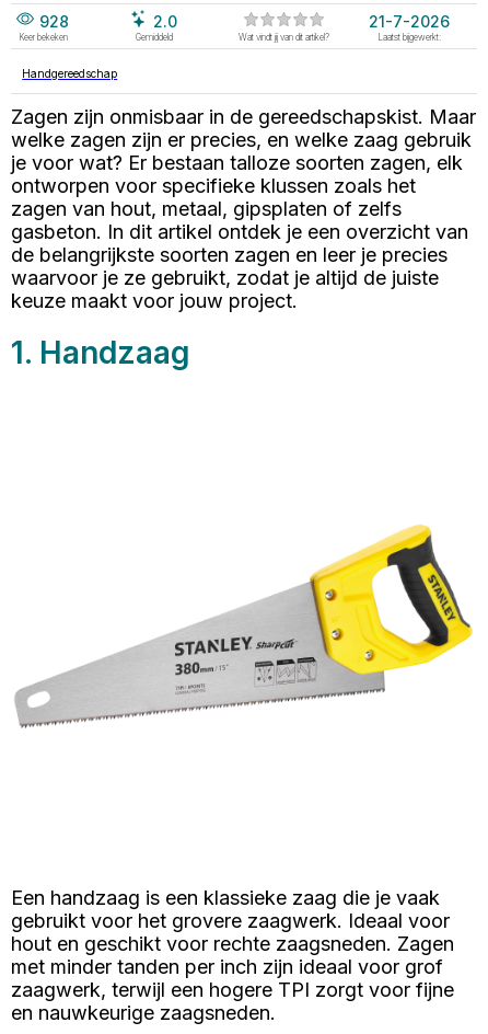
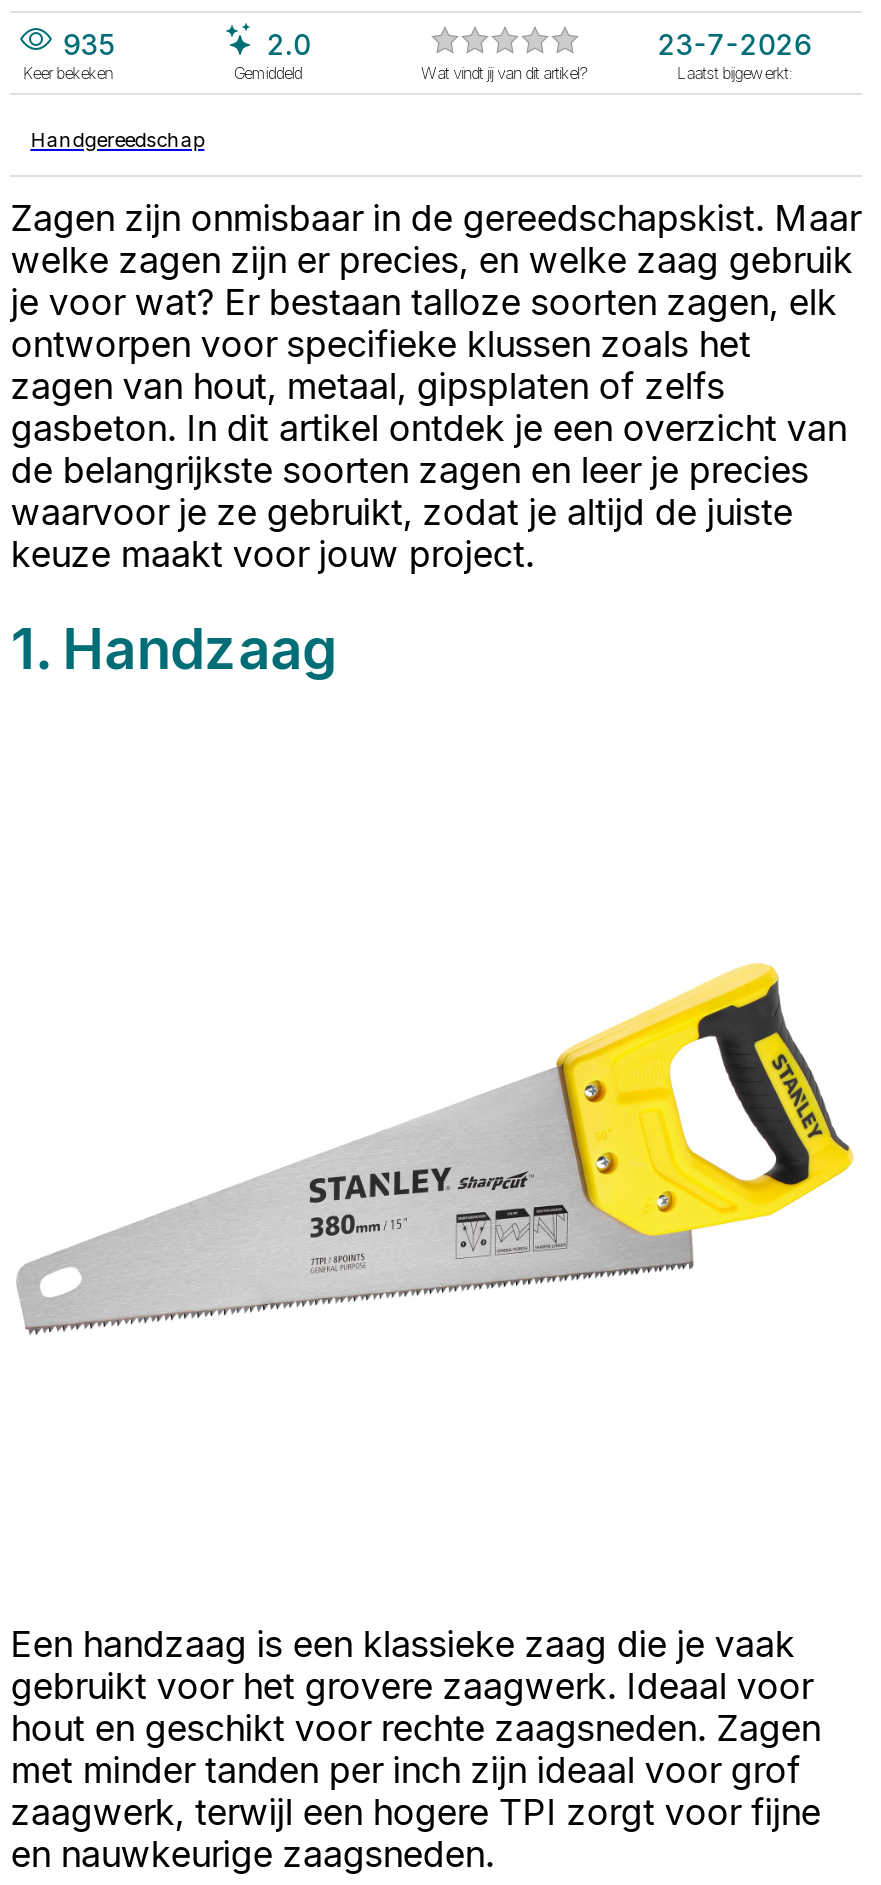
[40,12,69,31] 928 -> [62,27,114,61] 935
[369,12,449,31] 21-7-2026 -> [658,27,812,61] 23-7-2026

